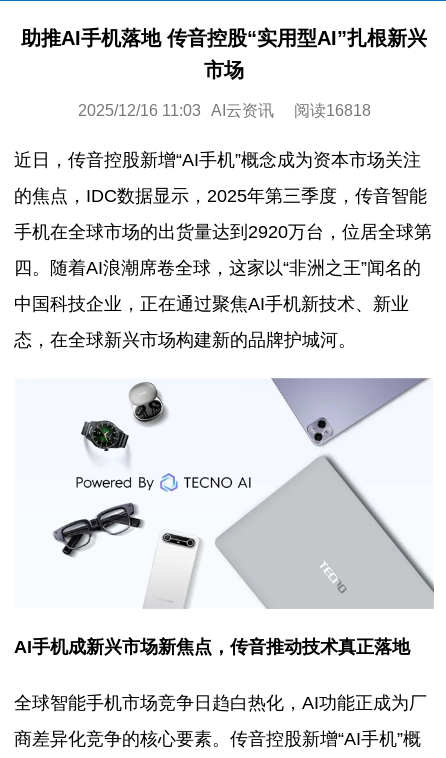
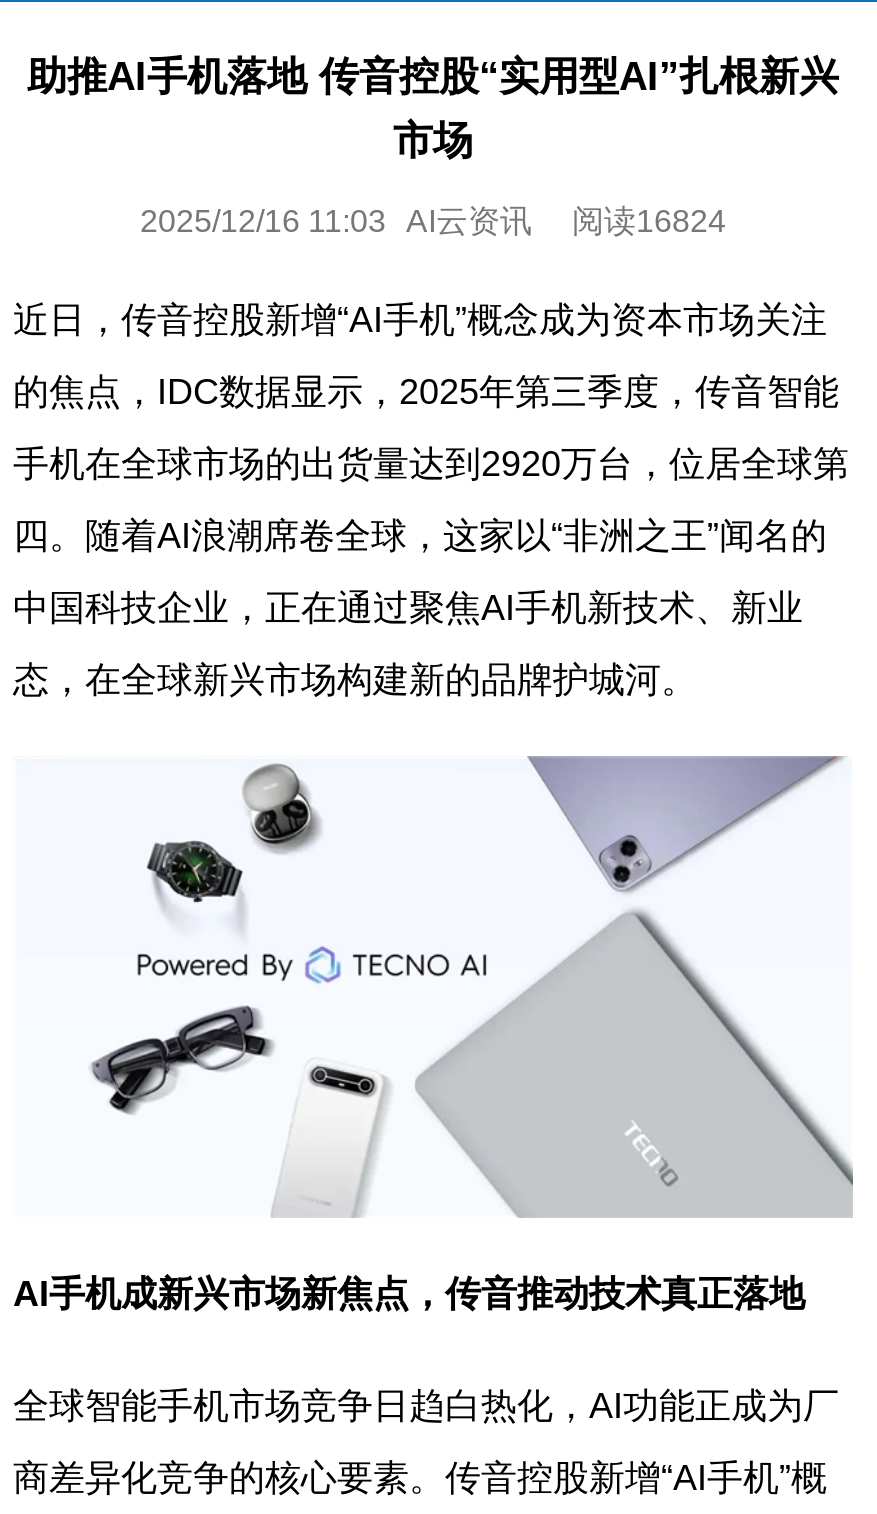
[325,102,370,119] 16818 -> [636,204,726,238] 16824

